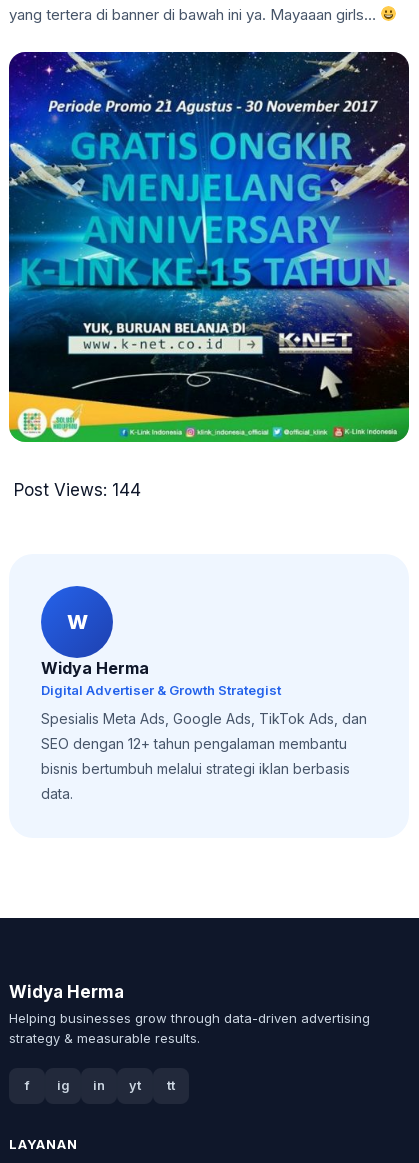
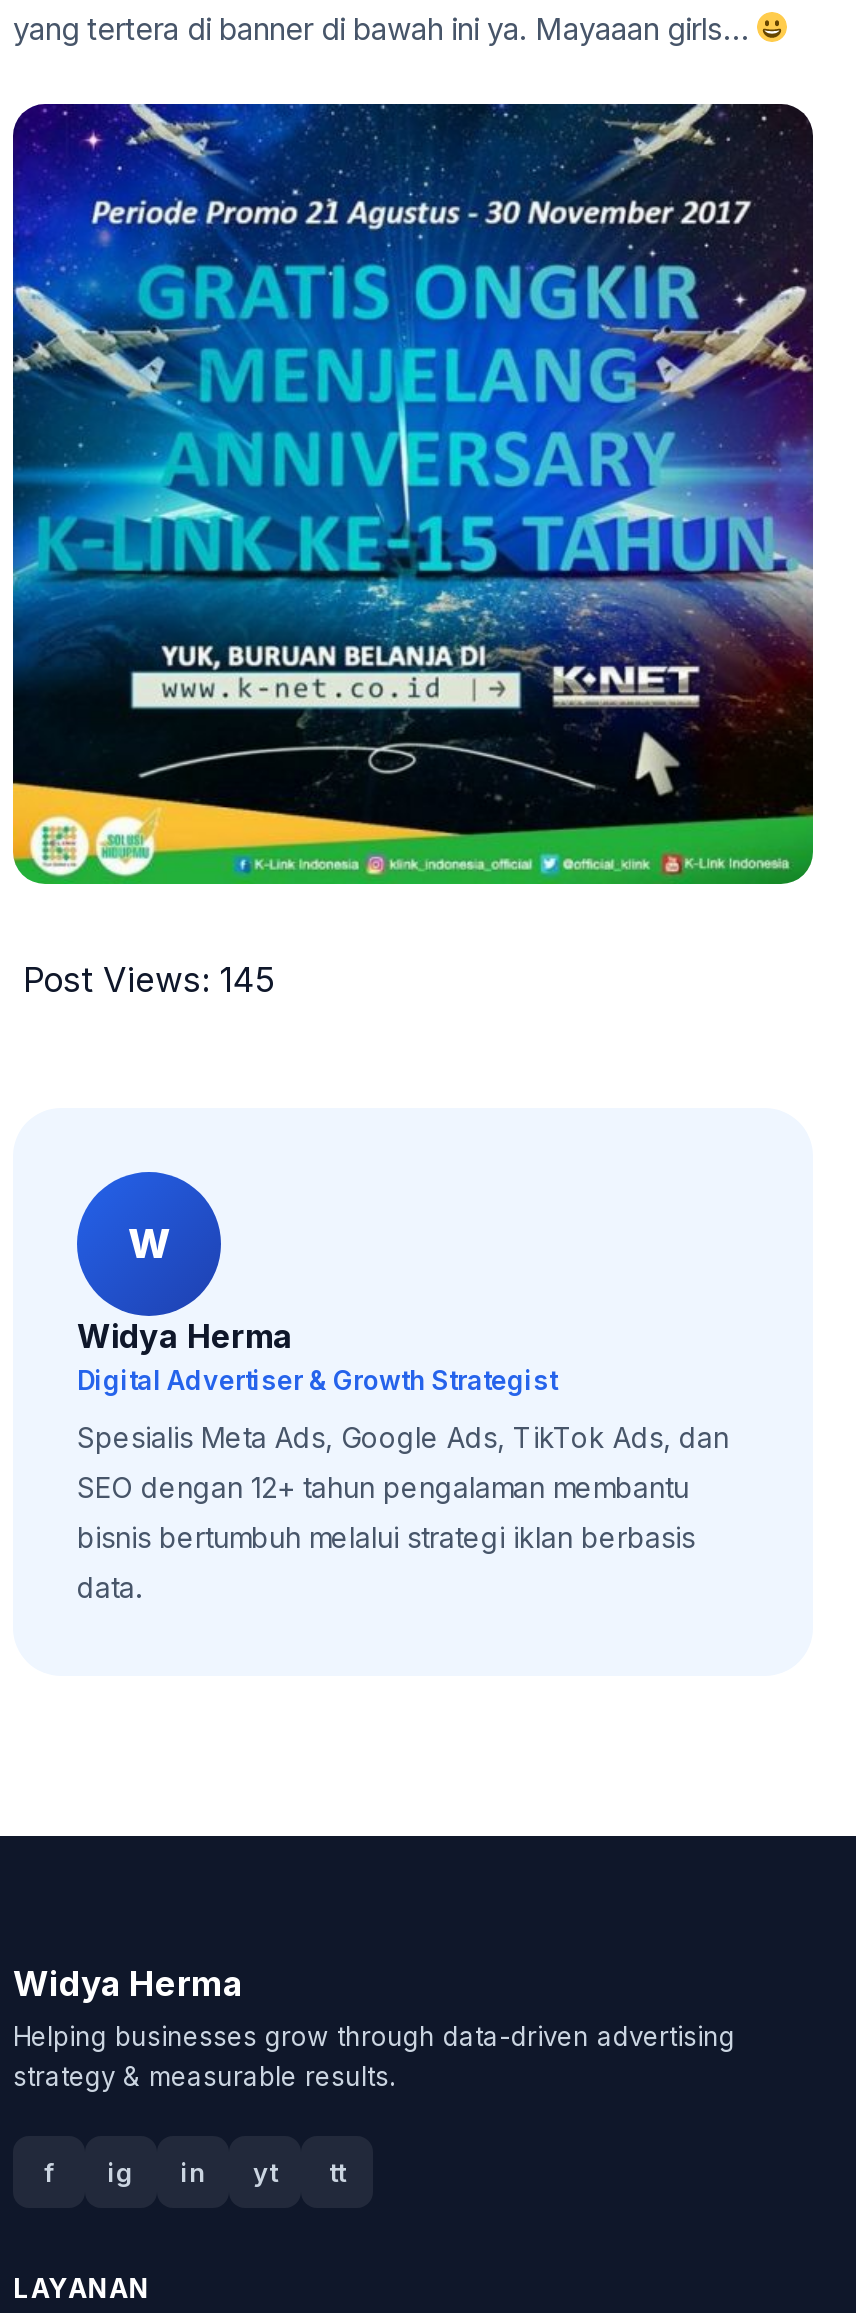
[14,480,141,500] Post Views: 144 -> [23,960,277,1000] Post Views: 145

